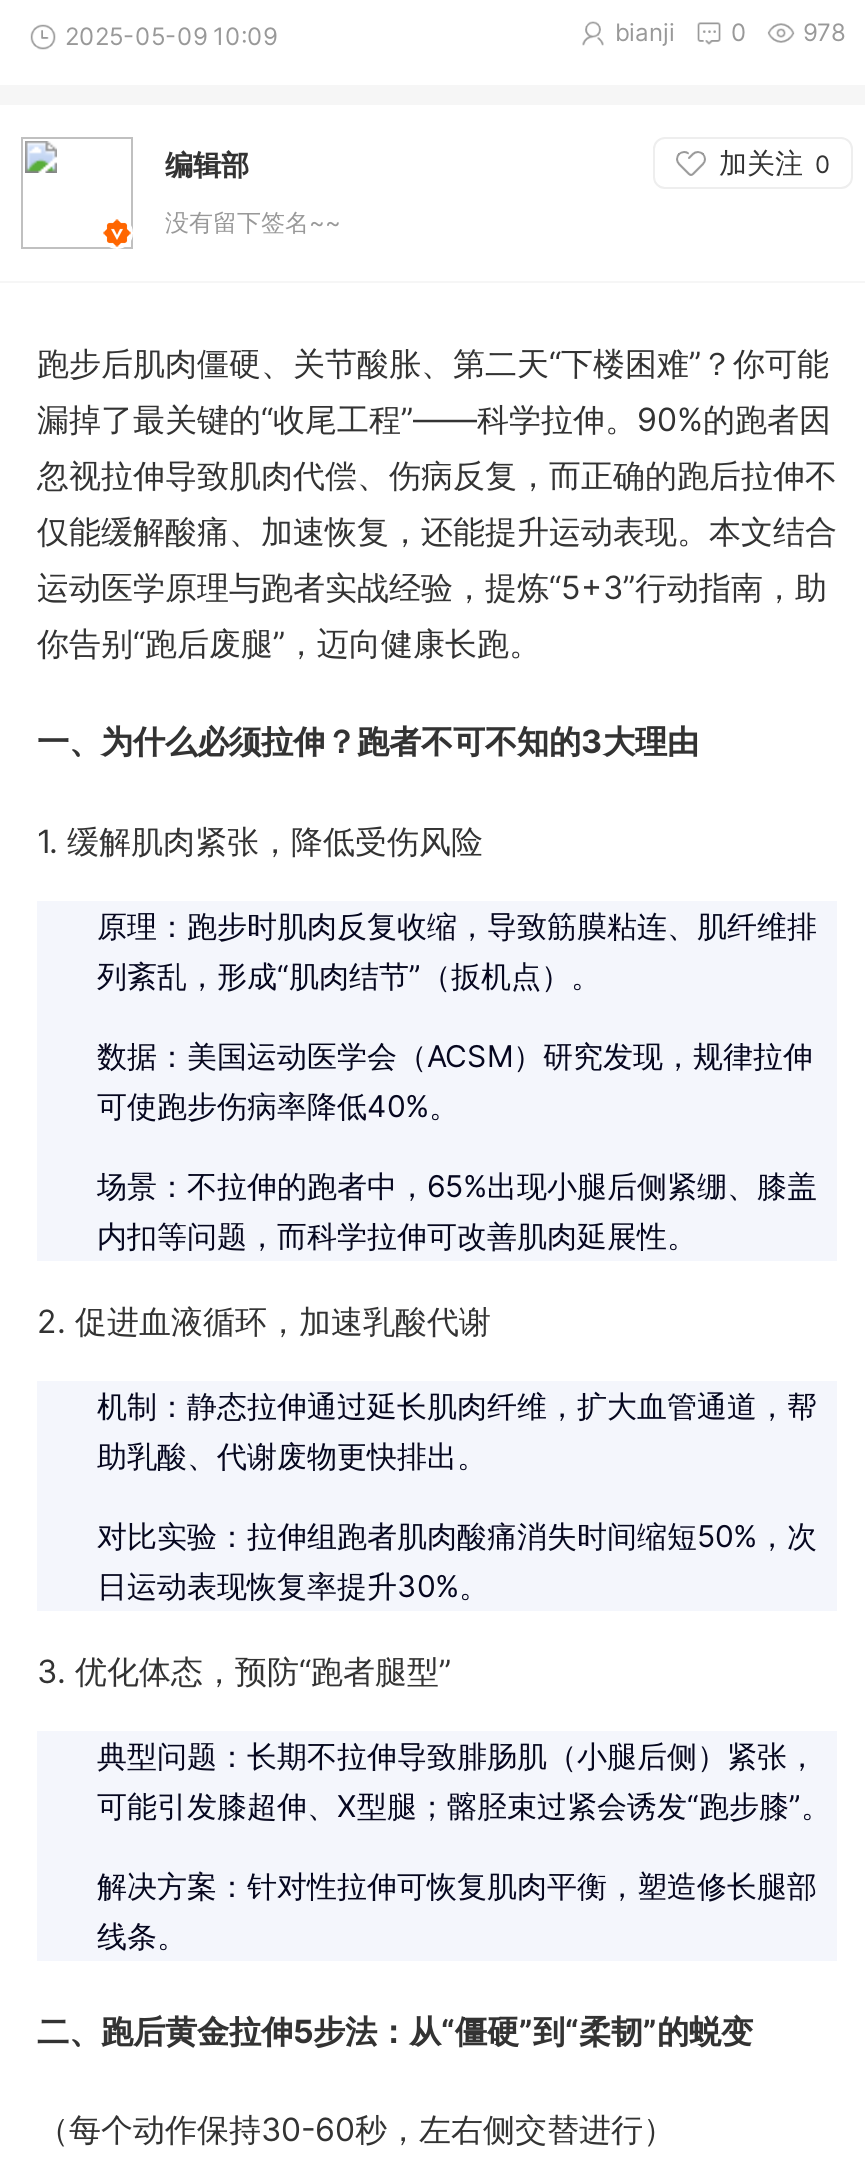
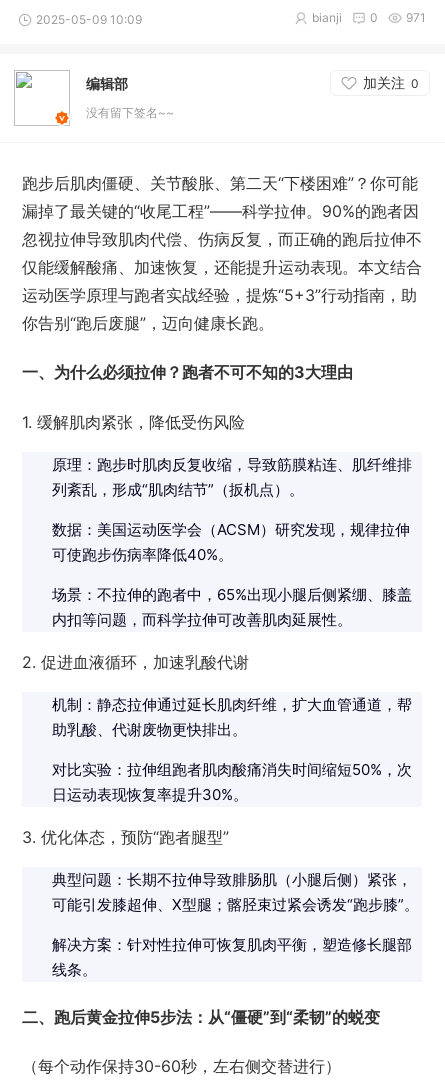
[615,17,845,47] bianji 0 978 -> [312,10,426,25] bianji 0 971

